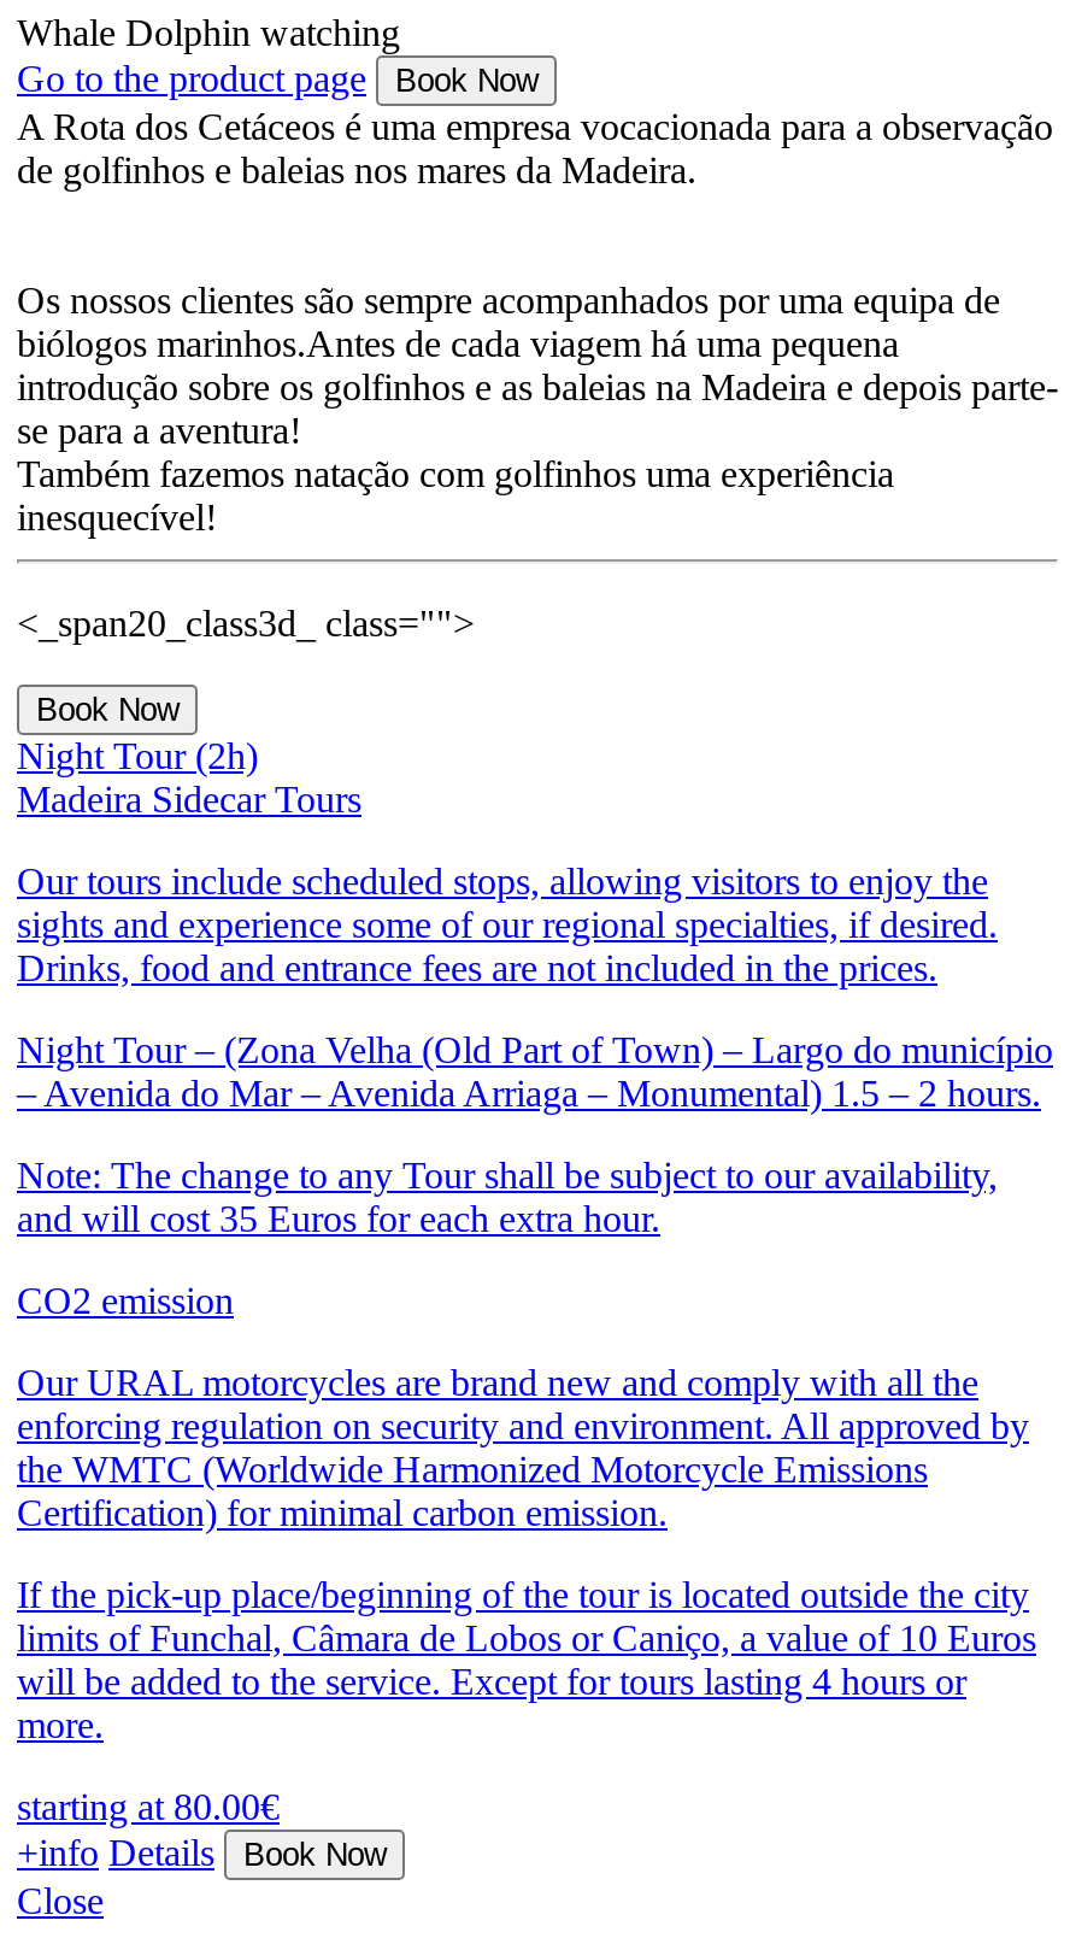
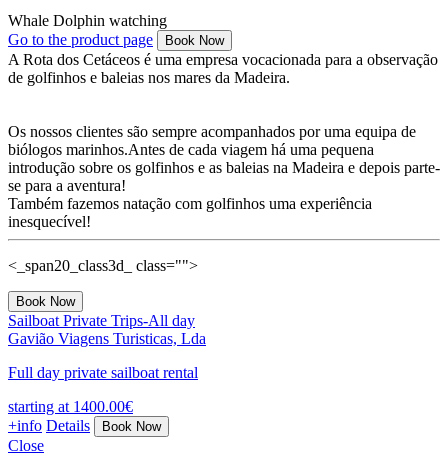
[17,735,1053,1827] Night Tour (2h) | Madeira Sidecar Tours | Our tours include scheduled stops, allowing visitors to enjoy the | sights and experience some of our regional specialties, if desired. | Drinks, food and entrance fees are not included in the prices. | Night Tour – (Zona Velha (Old Part of Town) – Largo do município | – Avenida do Mar – Avenida Arriaga – Monumental) 1.5 – 2 hours. | Note: The change to any Tour shall be subject to our availability, | and will cost 35 Euros for each extra hour. | CO2 emission | Our URAL motorcycles are brand new and comply with all the | enforcing regulation on security and environment. All approved by | the WMTC (Worldwide Harmonized Motorcycle Emissions | Certification) for minimal carbon emission. | If the pick-up place/beginning of the tour is located outside the city | limits of Funchal, Câmara de Lobos or Caniço, a value of 10 Euros | will be added to the service. Except for tours lasting 4 hours or | more. | starting at 80.00€ -> [8,312,206,415] Sailboat Private Trips-All day | Gavião Viagens Turisticas, Lda | Full day private sailboat rental | starting at 1400.00€

